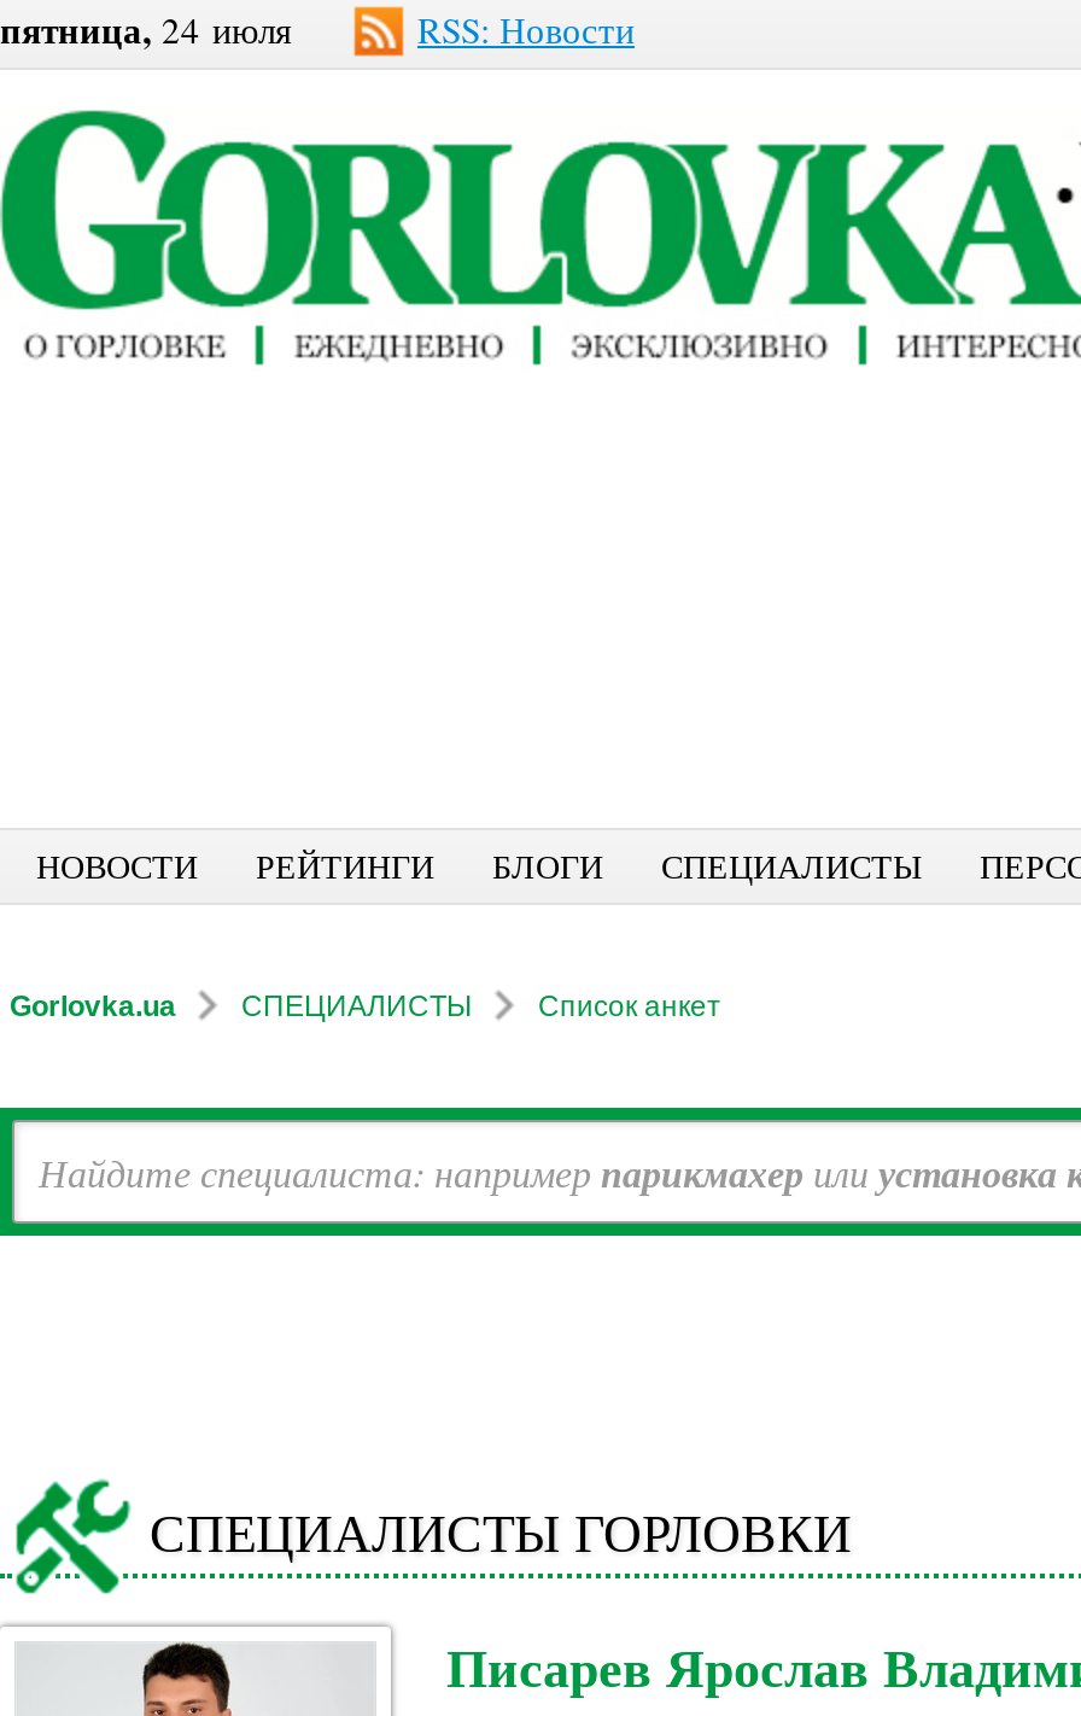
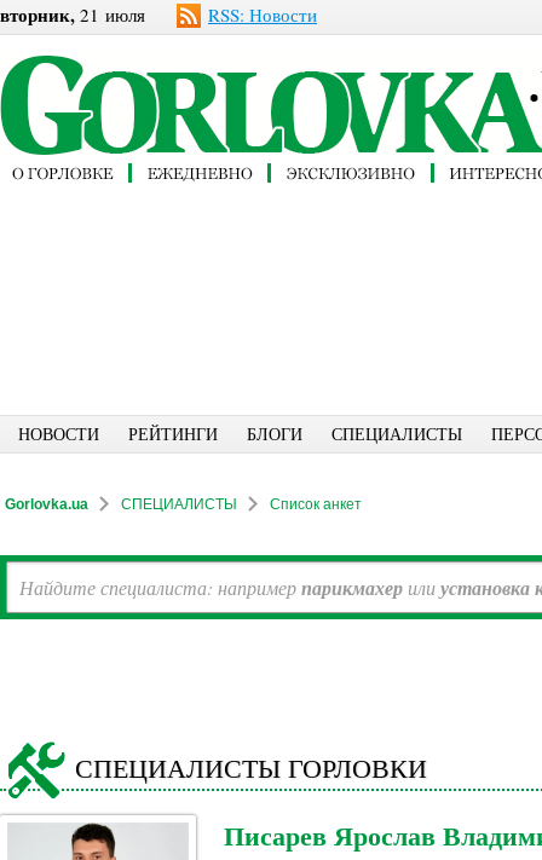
[0,2,292,56] пятница, 24 июля -> [0,1,145,28] вторник, 21 июля

